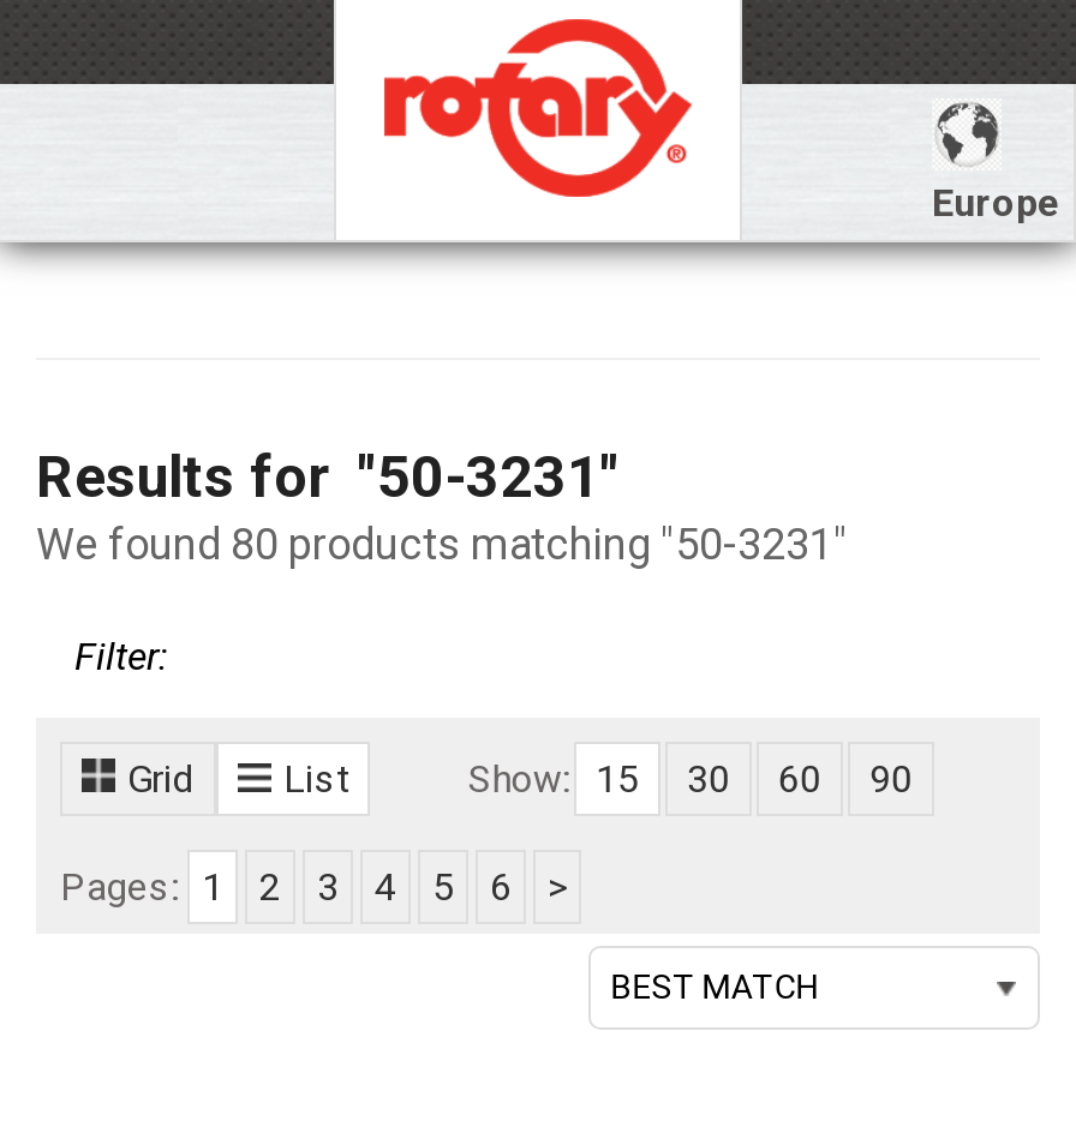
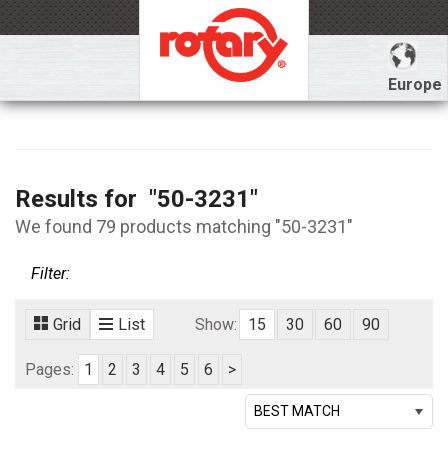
[36,518,848,568] We found 80 products matching "50-3231" -> [15,216,353,237] We found 79 products matching "50-3231"

